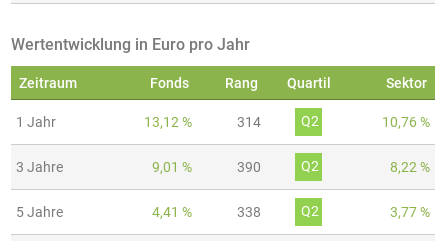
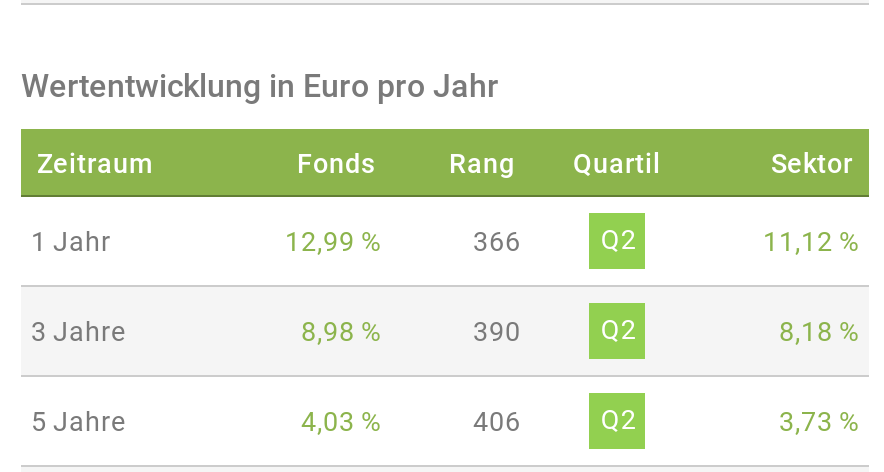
[144,114,192,130] 13,12 % -> [285,226,381,258] 12,99 %
[237,114,261,130] 314 -> [473,226,521,258] 366
[382,114,430,130] 10,76 % -> [763,226,859,258] 11,12 %
[152,159,192,175] 9,01 % -> [301,316,381,348] 8,98 %
[390,159,430,175] 8,22 % -> [779,316,859,348] 8,18 %
[152,204,192,220] 4,41 % -> [301,406,381,438] 4,03 %
[237,204,261,220] 338 -> [473,406,521,438] 406
[390,204,430,220] 3,77 % -> [779,406,859,438] 3,73 %

